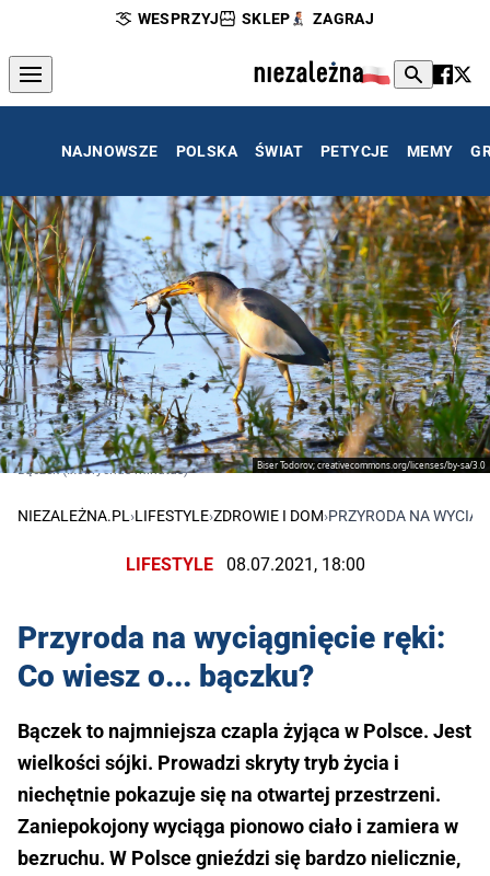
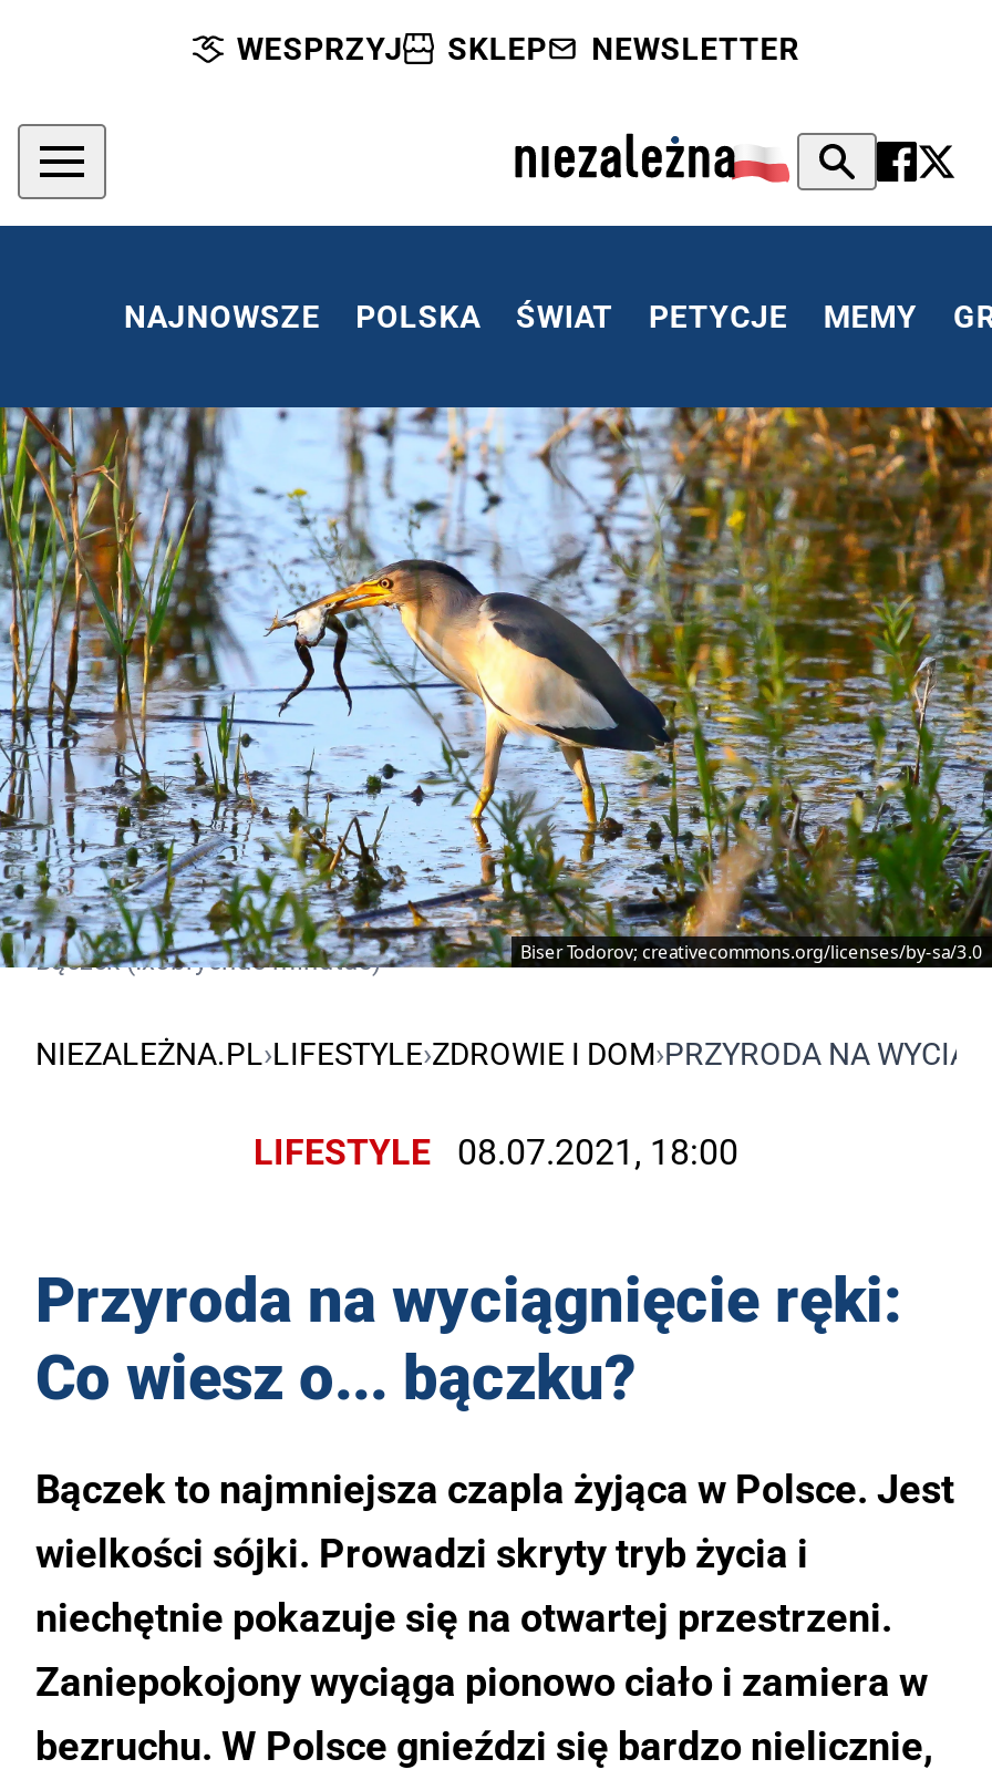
[313,10,374,27] ZAGRAJ -> [591,31,800,66] NEWSLETTER

